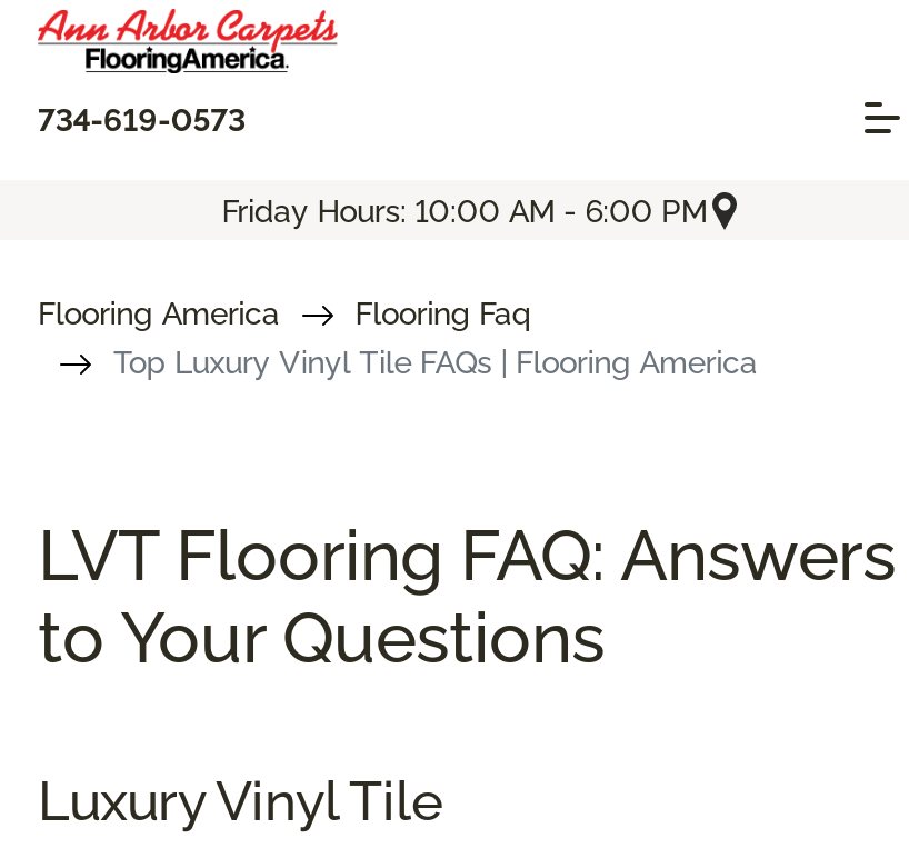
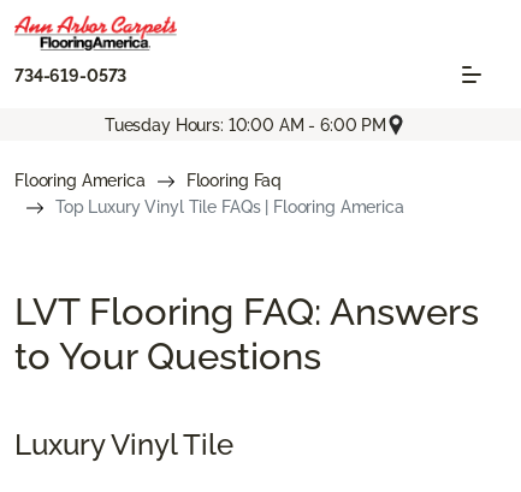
[222,192,707,228] Friday Hours: 10:00 AM - 6:00 PM -> [104,115,386,134] Tuesday Hours: 10:00 AM - 6:00 PM

